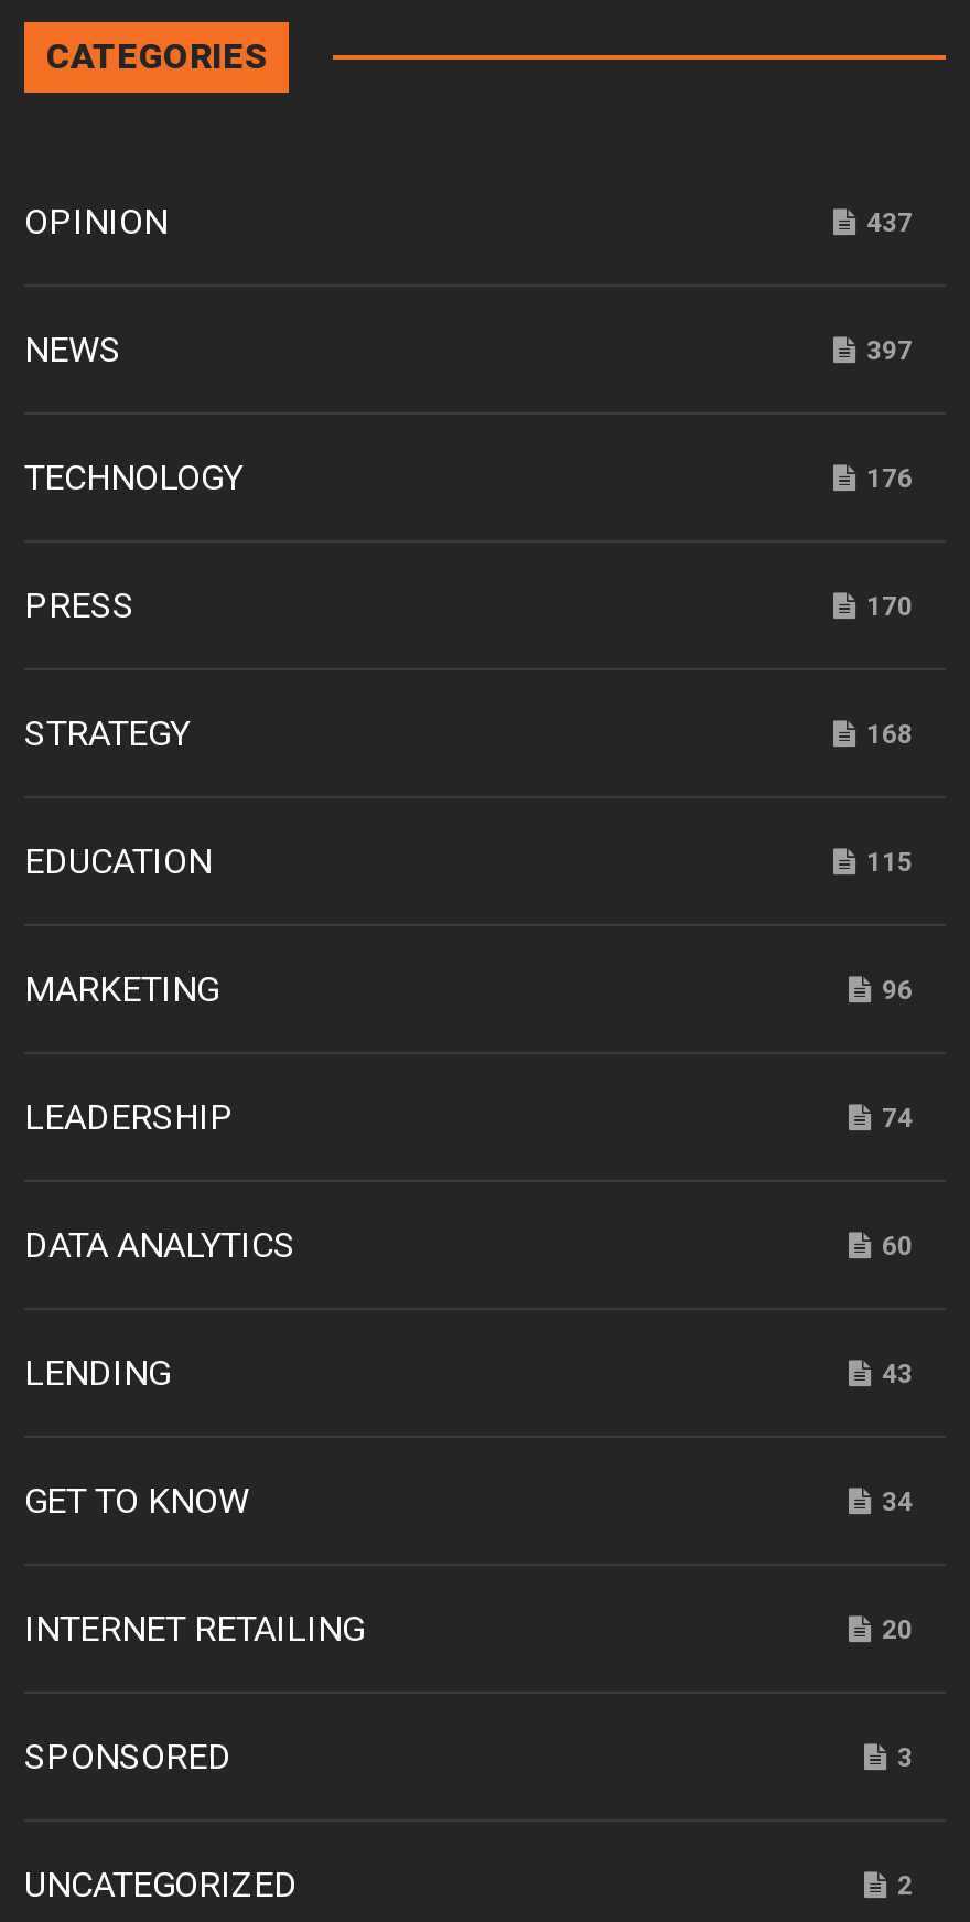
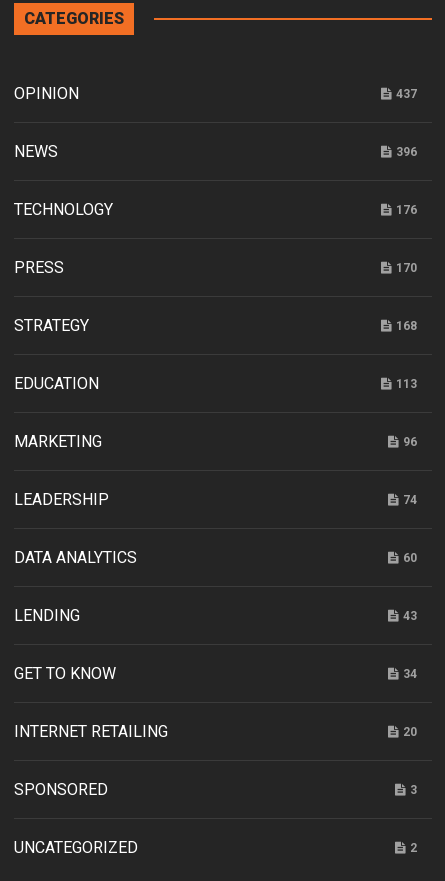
[866,336,913,367] 397 -> [396,145,417,159] 396
[866,848,913,879] 115 -> [396,377,417,391] 113

